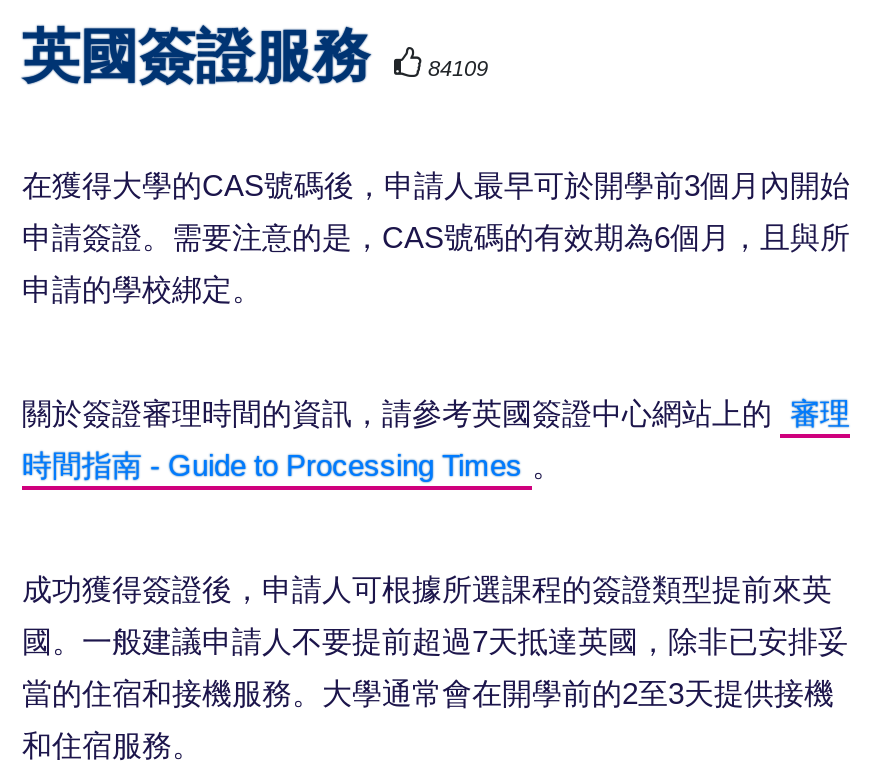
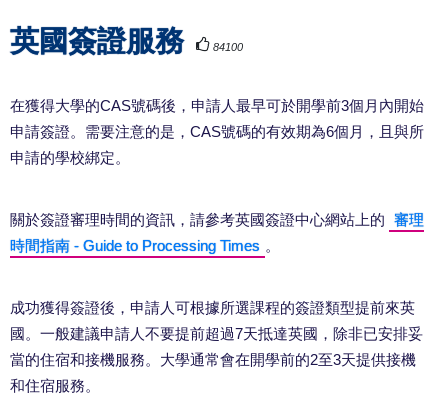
[422,56,488,80] 84109 -> [210,41,243,53] 84100

